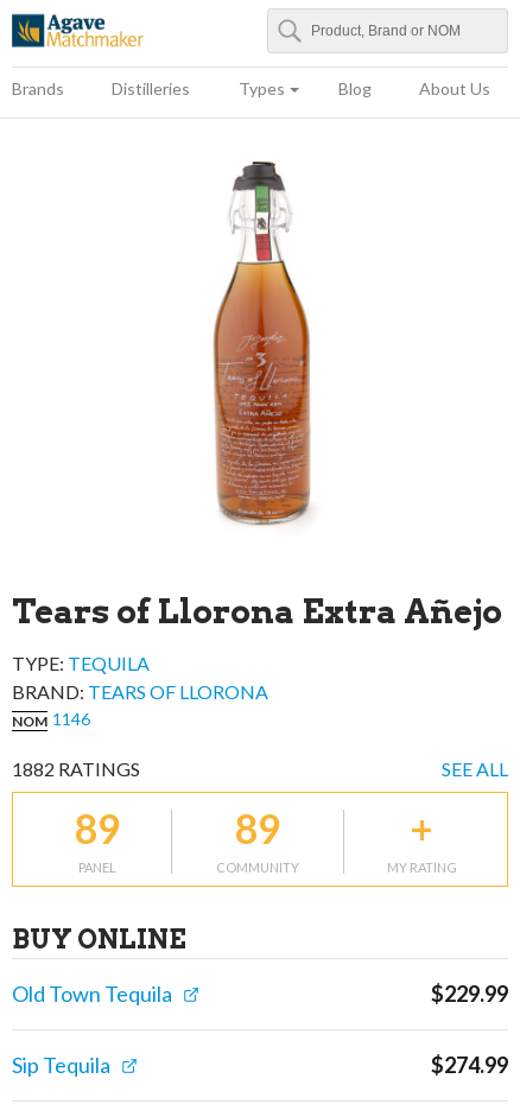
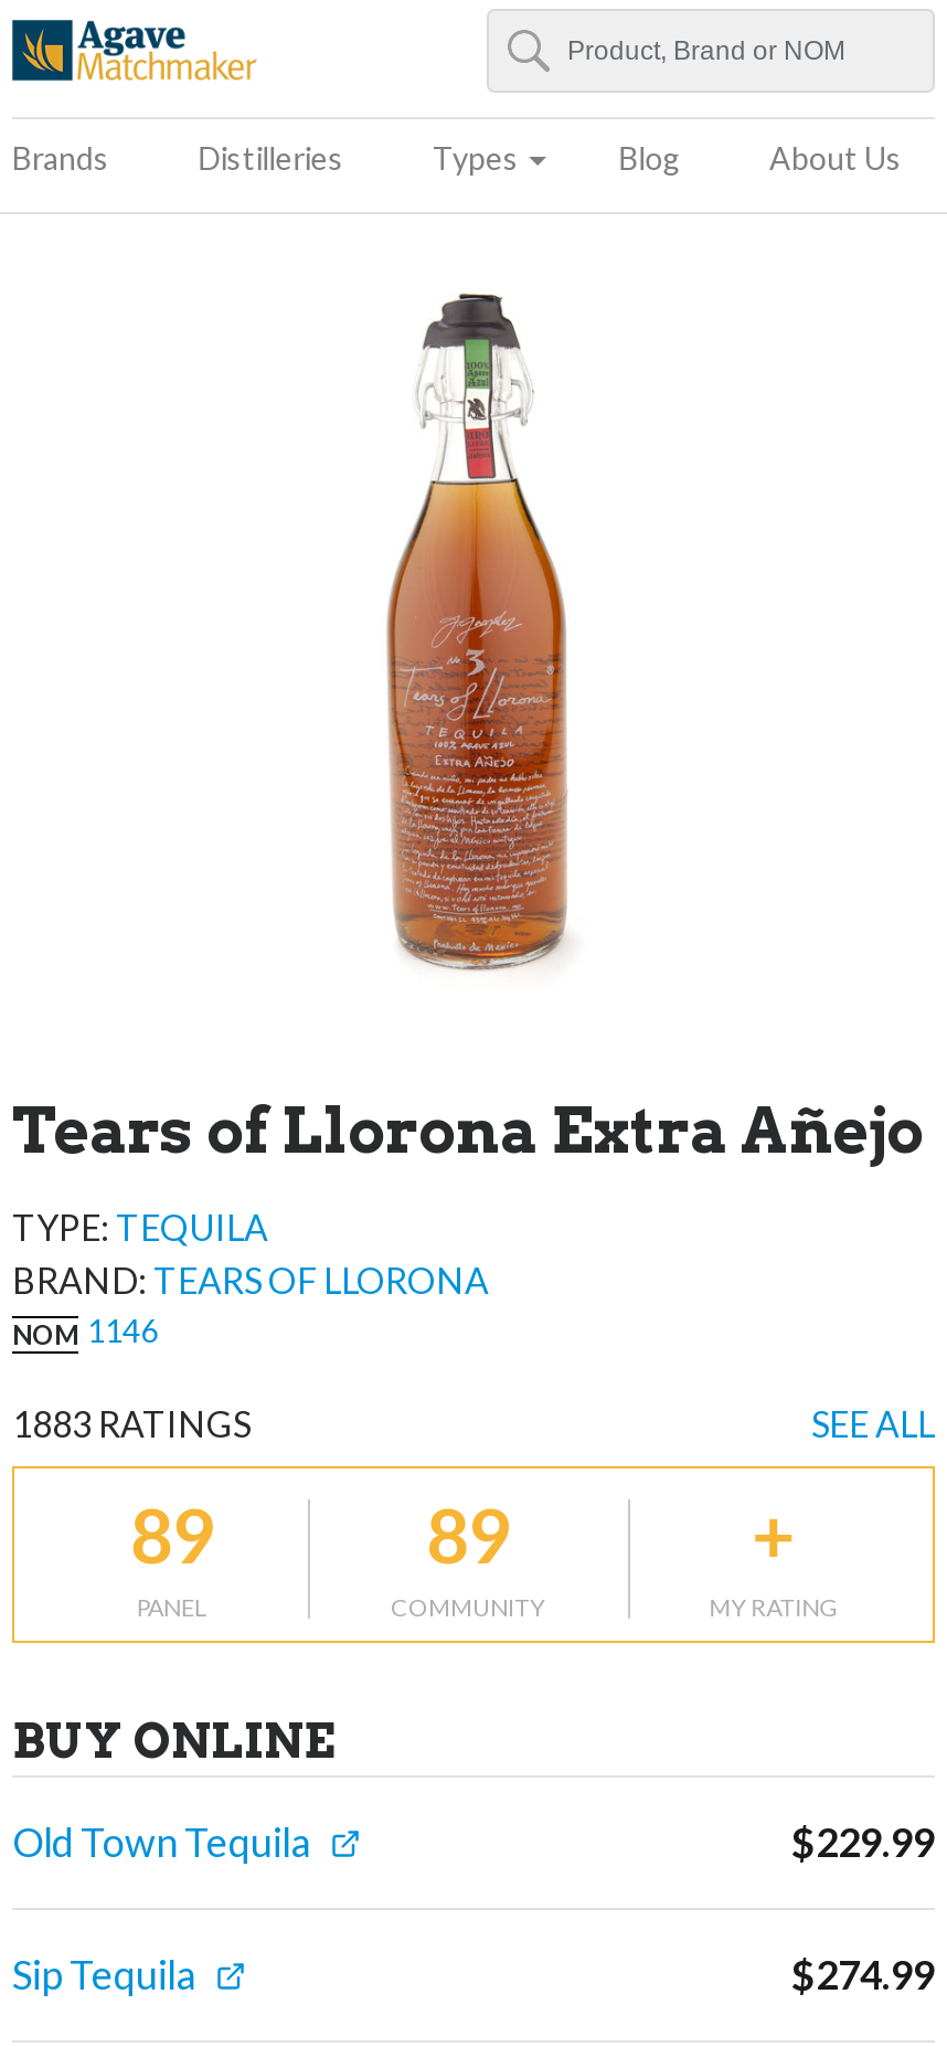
[12,757,140,780] 1882 RATINGS -> [12,1402,251,1444] 1883 RATINGS

